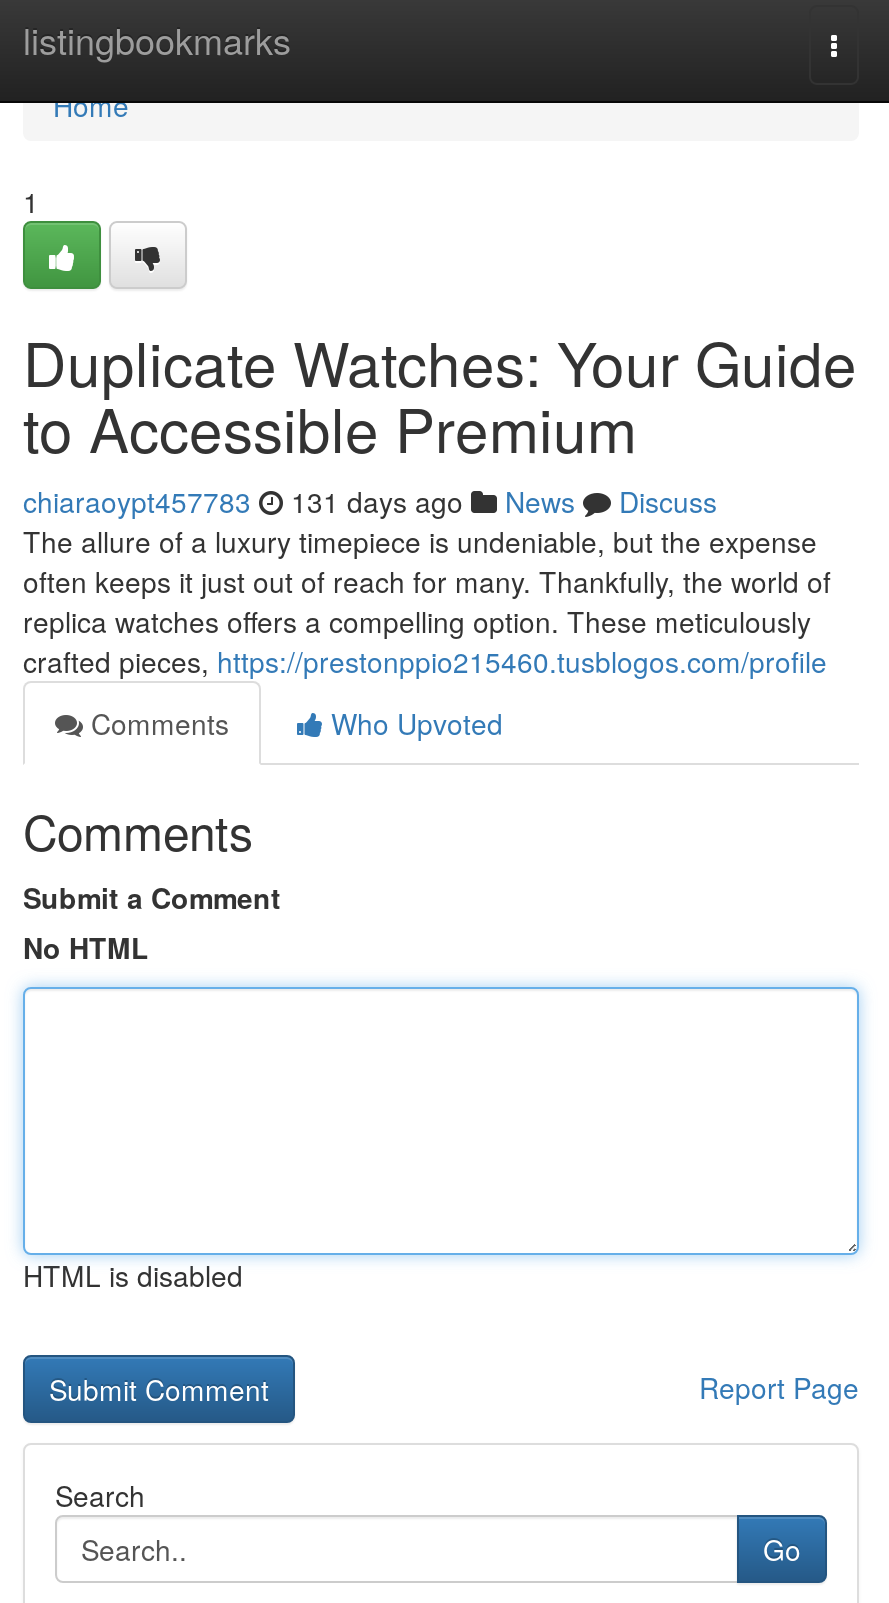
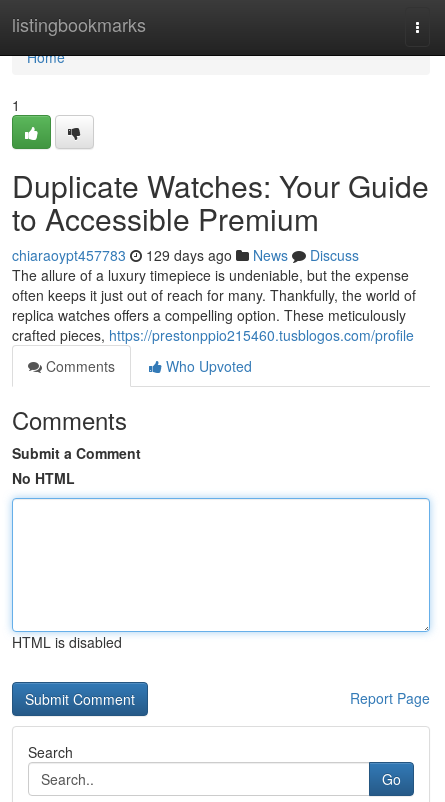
[23,481,717,521] chiaraoypt457783 131 days ago News Discuss -> [12,245,359,265] chiaraoypt457783 129 days ago News Discuss

